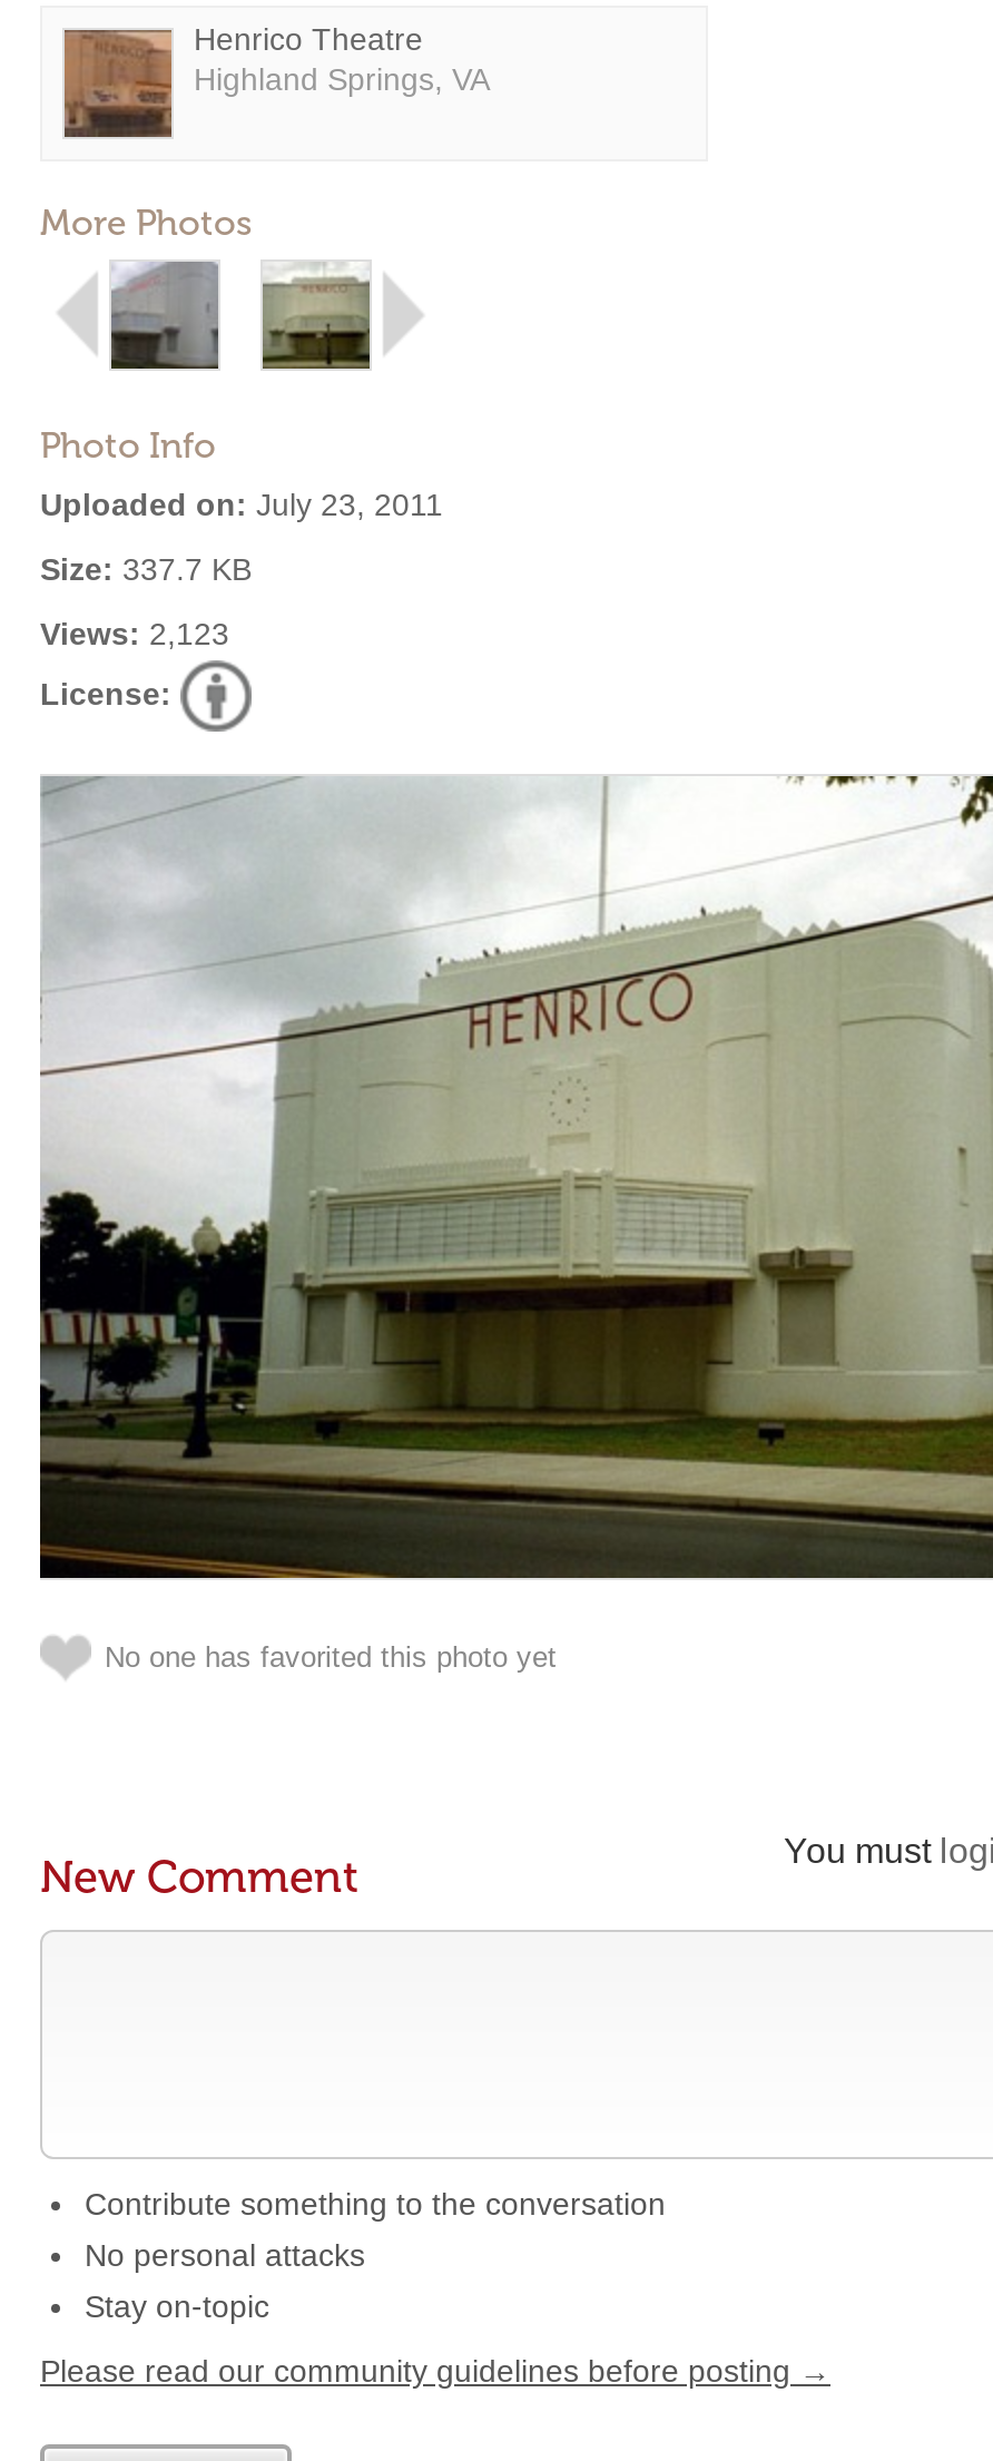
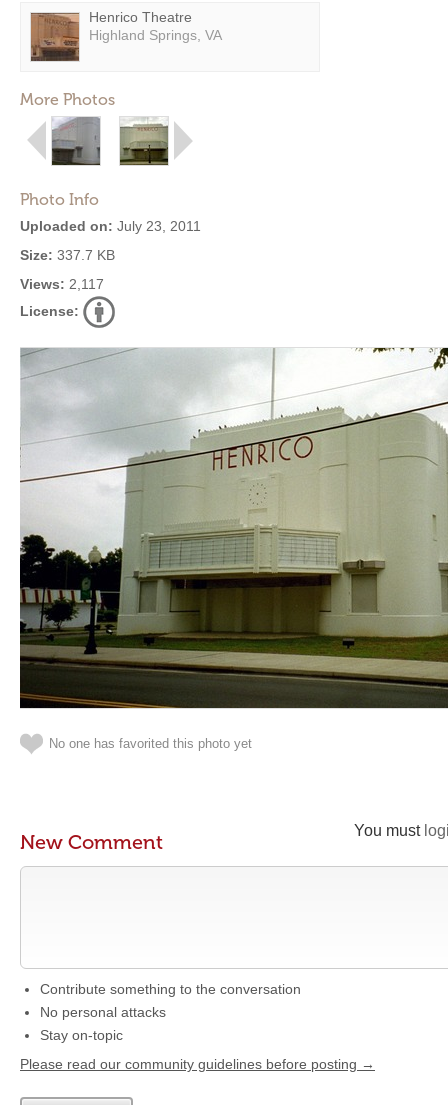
[40,616,229,651] Views: 2,123 -> [20,276,104,292] Views: 2,117

